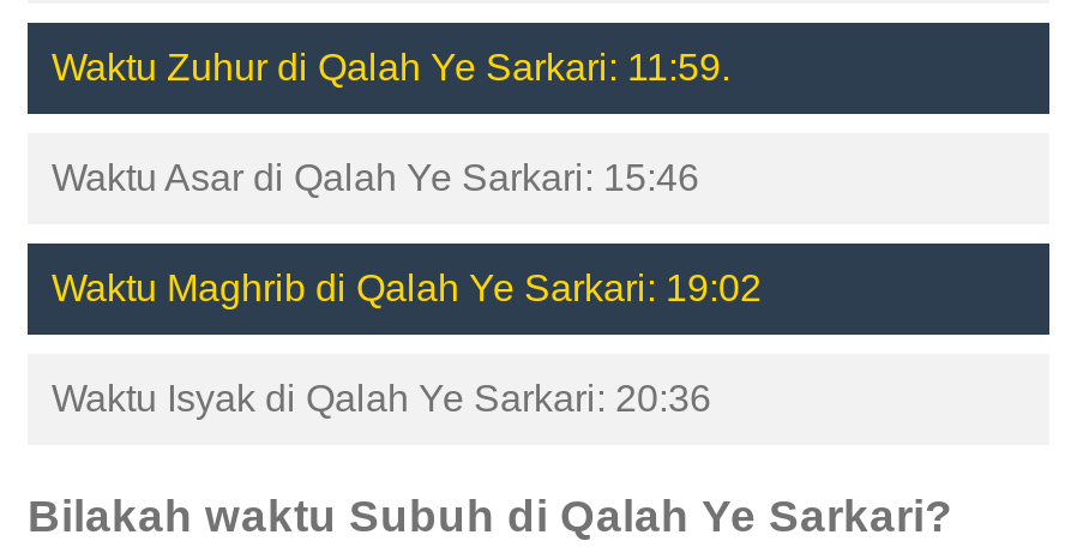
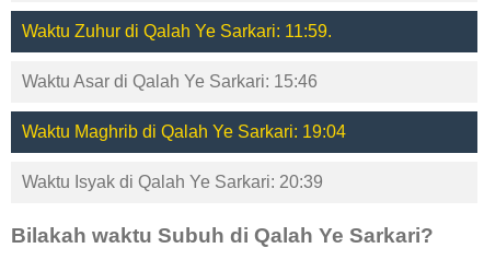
[52,268,762,309] Waktu Maghrib di Qalah Ye Sarkari: 19:02 -> [22,123,346,141] Waktu Maghrib di Qalah Ye Sarkari: 19:04
[52,378,711,419] Waktu Isyak di Qalah Ye Sarkari: 20:36 -> [22,173,323,191] Waktu Isyak di Qalah Ye Sarkari: 20:39

